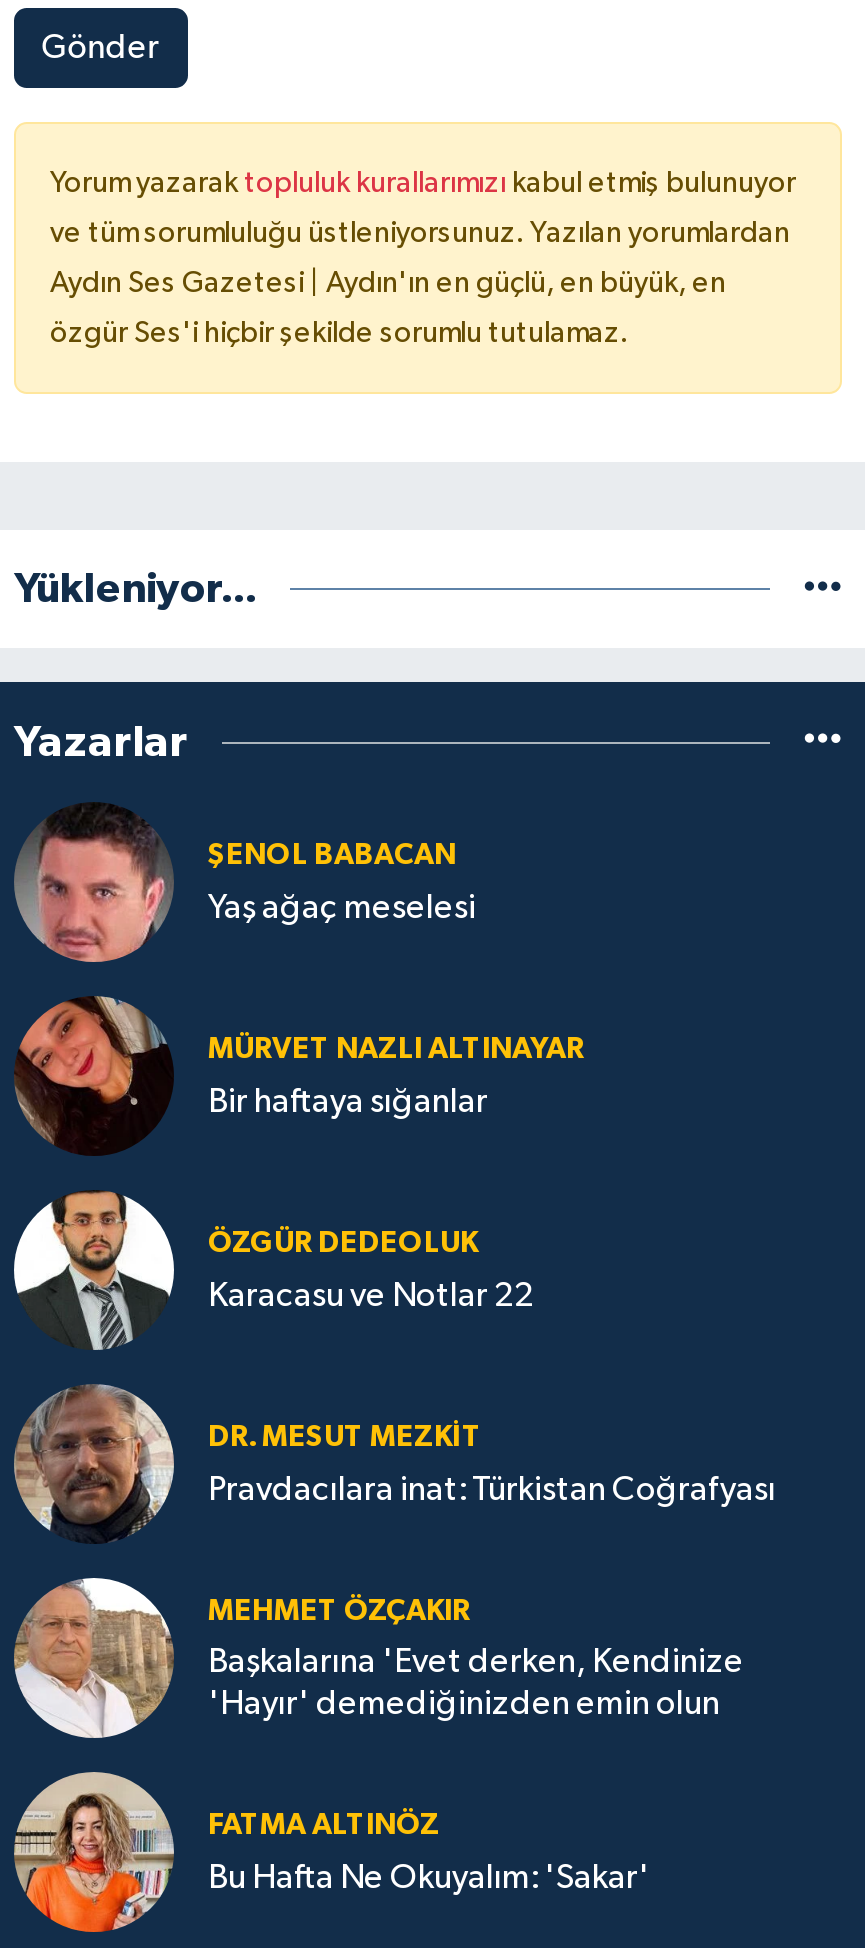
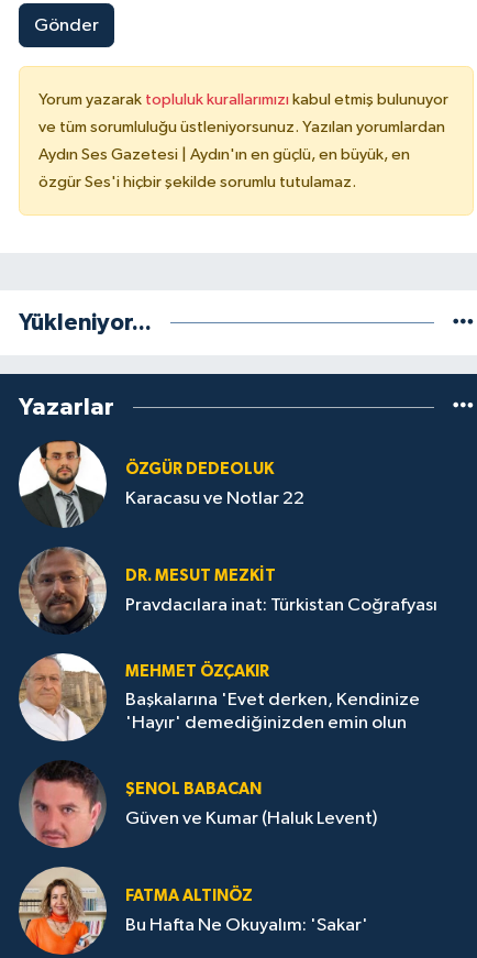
moved [16,802,456,964] -> [21,760,262,848]: [image] | ŞENOL BABACAN
[208,891,476,925] Yaş ağaç meselesi -> none
[14,996,584,1150] [image] | MÜRVET NAZLI ALTINAYAR | Bir haftaya sığanlar -> none
moved [18,1188,776,1722] -> [21,439,437,733]: [image] | ÖZGÜR DEDEOLUK | Karacasu ve Notlar 22 | DR. MESUT MEZKIT | Pravdacılara inat: Türkistan Coğrafyası | MEHMET ÖZÇAKIR | Başkalarına 'Evet derken, Kendinize | 'Hayır' demediğinizden emin olun
none -> [125,809,377,828] Güven ve Kumar (Haluk Levent)

